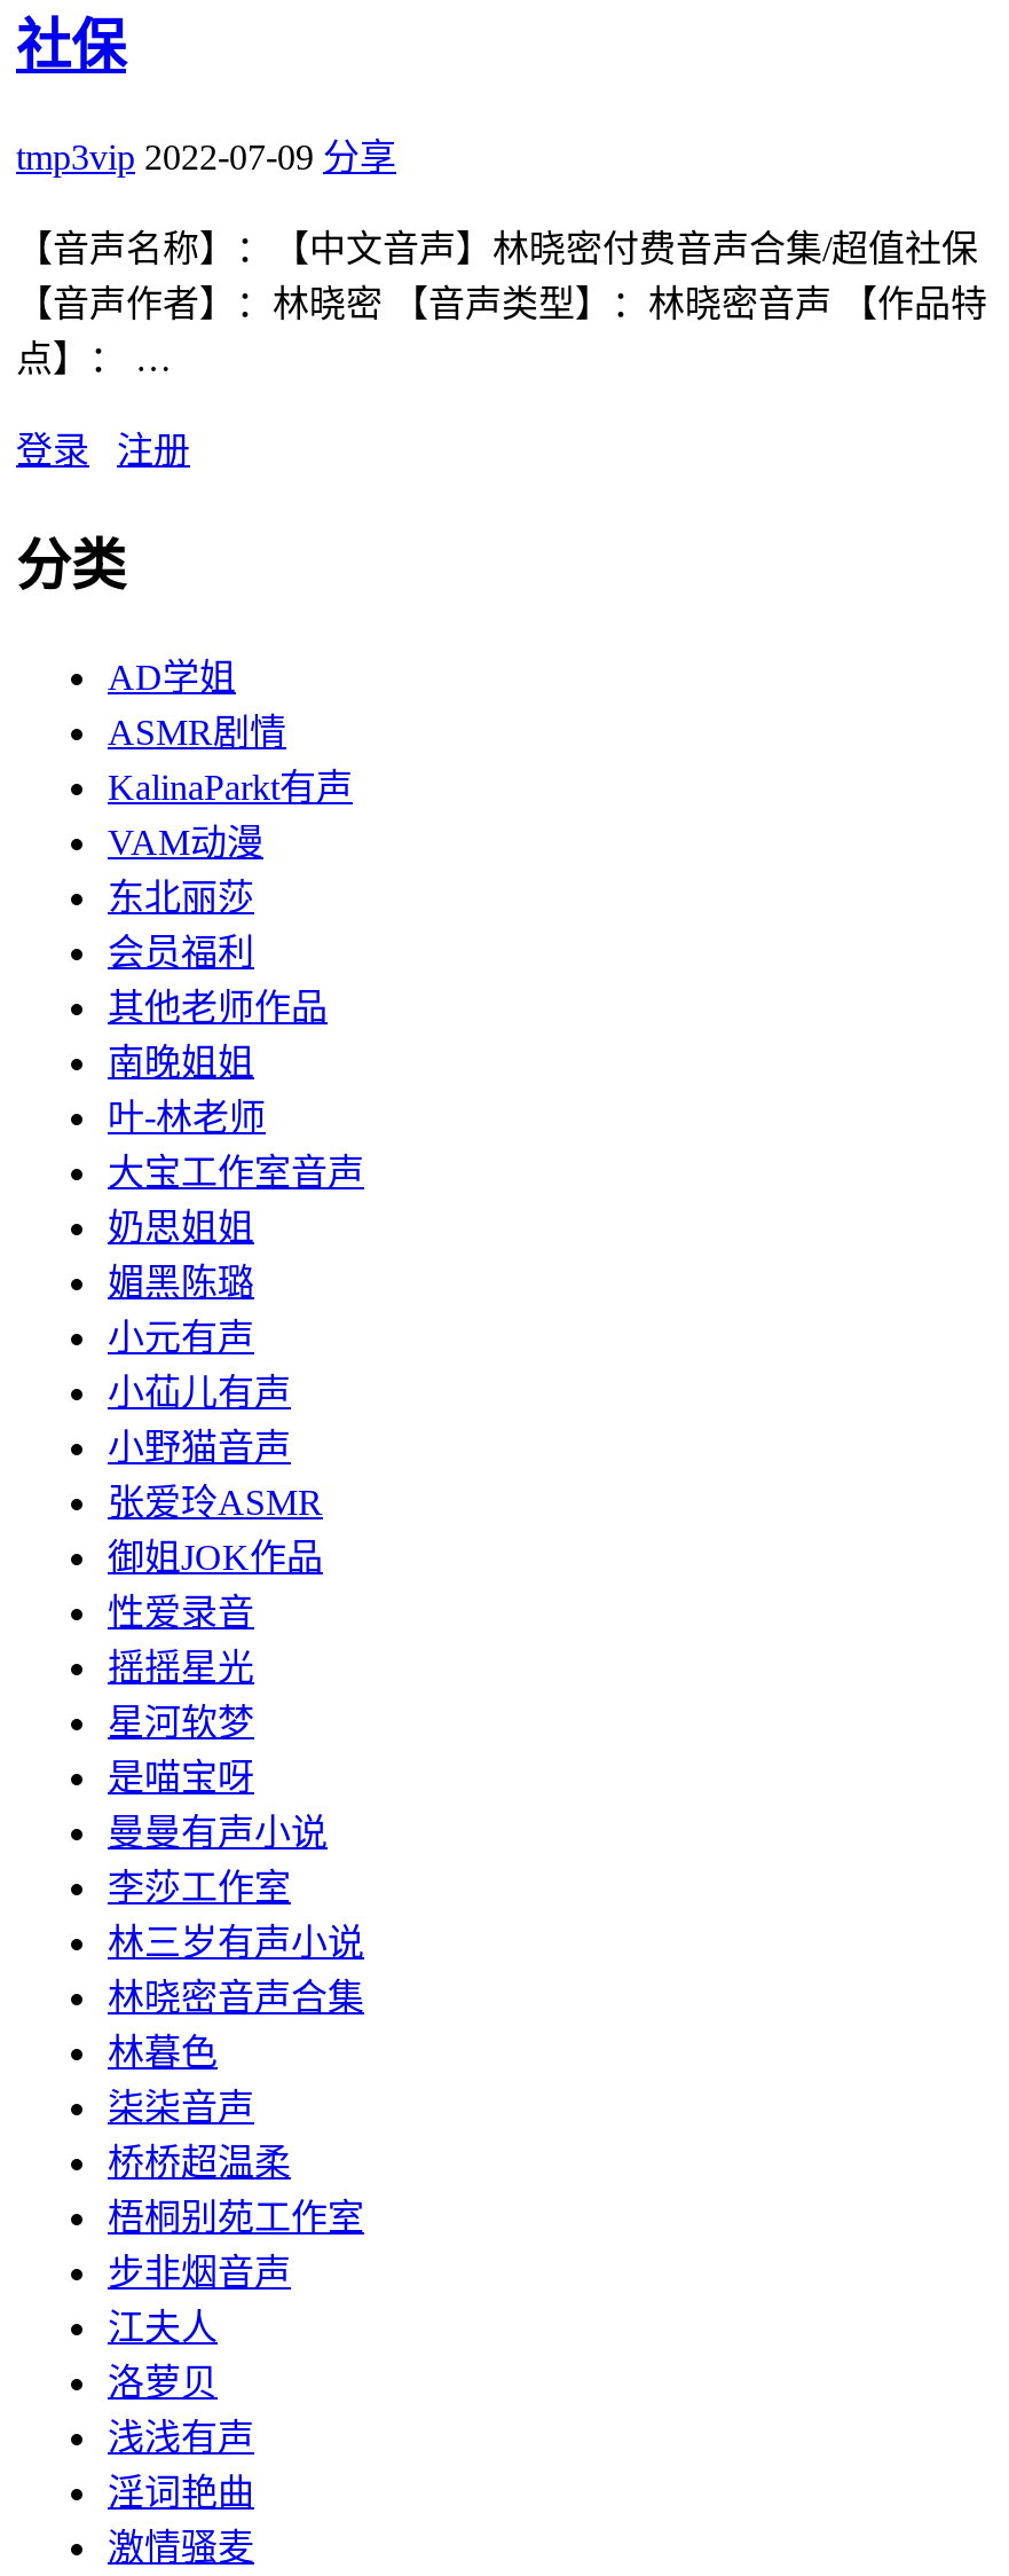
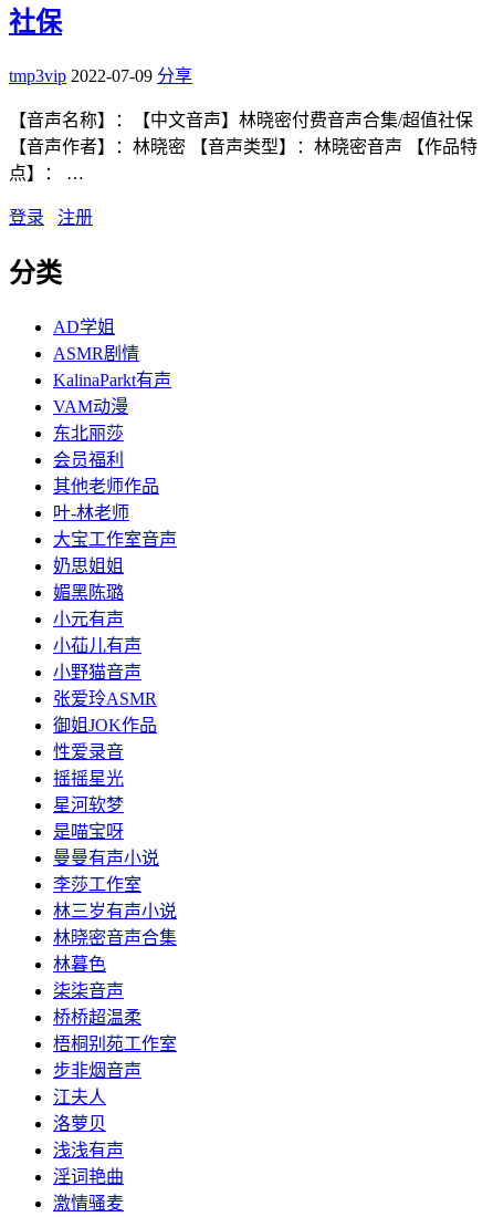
[108,1042,254,1081] 南晚姐姐 -> none

